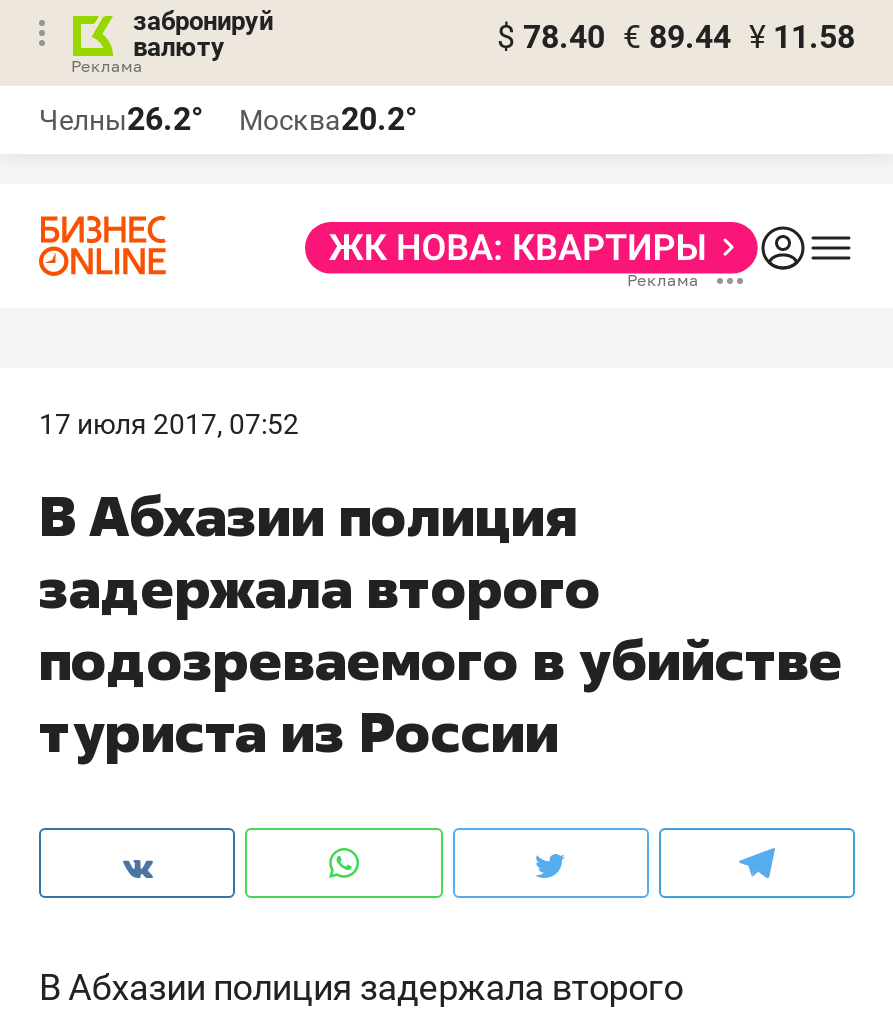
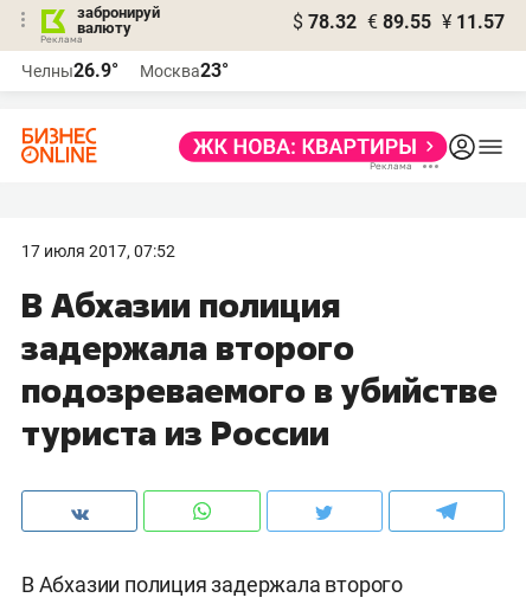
[497,18,855,56] $ 78.40 € 89.44 ¥ 11.58 -> [293,11,505,33] $ 78.32 € 89.55 ¥ 11.57
[39,100,203,138] Челны26.2° -> [21,59,118,82] Челны26.9°
[239,100,417,138] Москва20.2° -> [140,59,229,82] Москва23°

